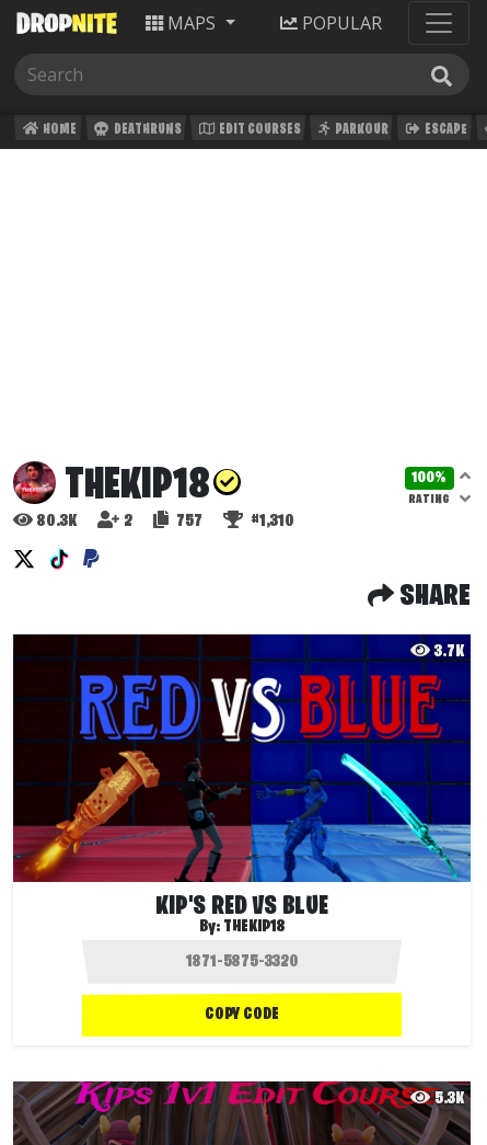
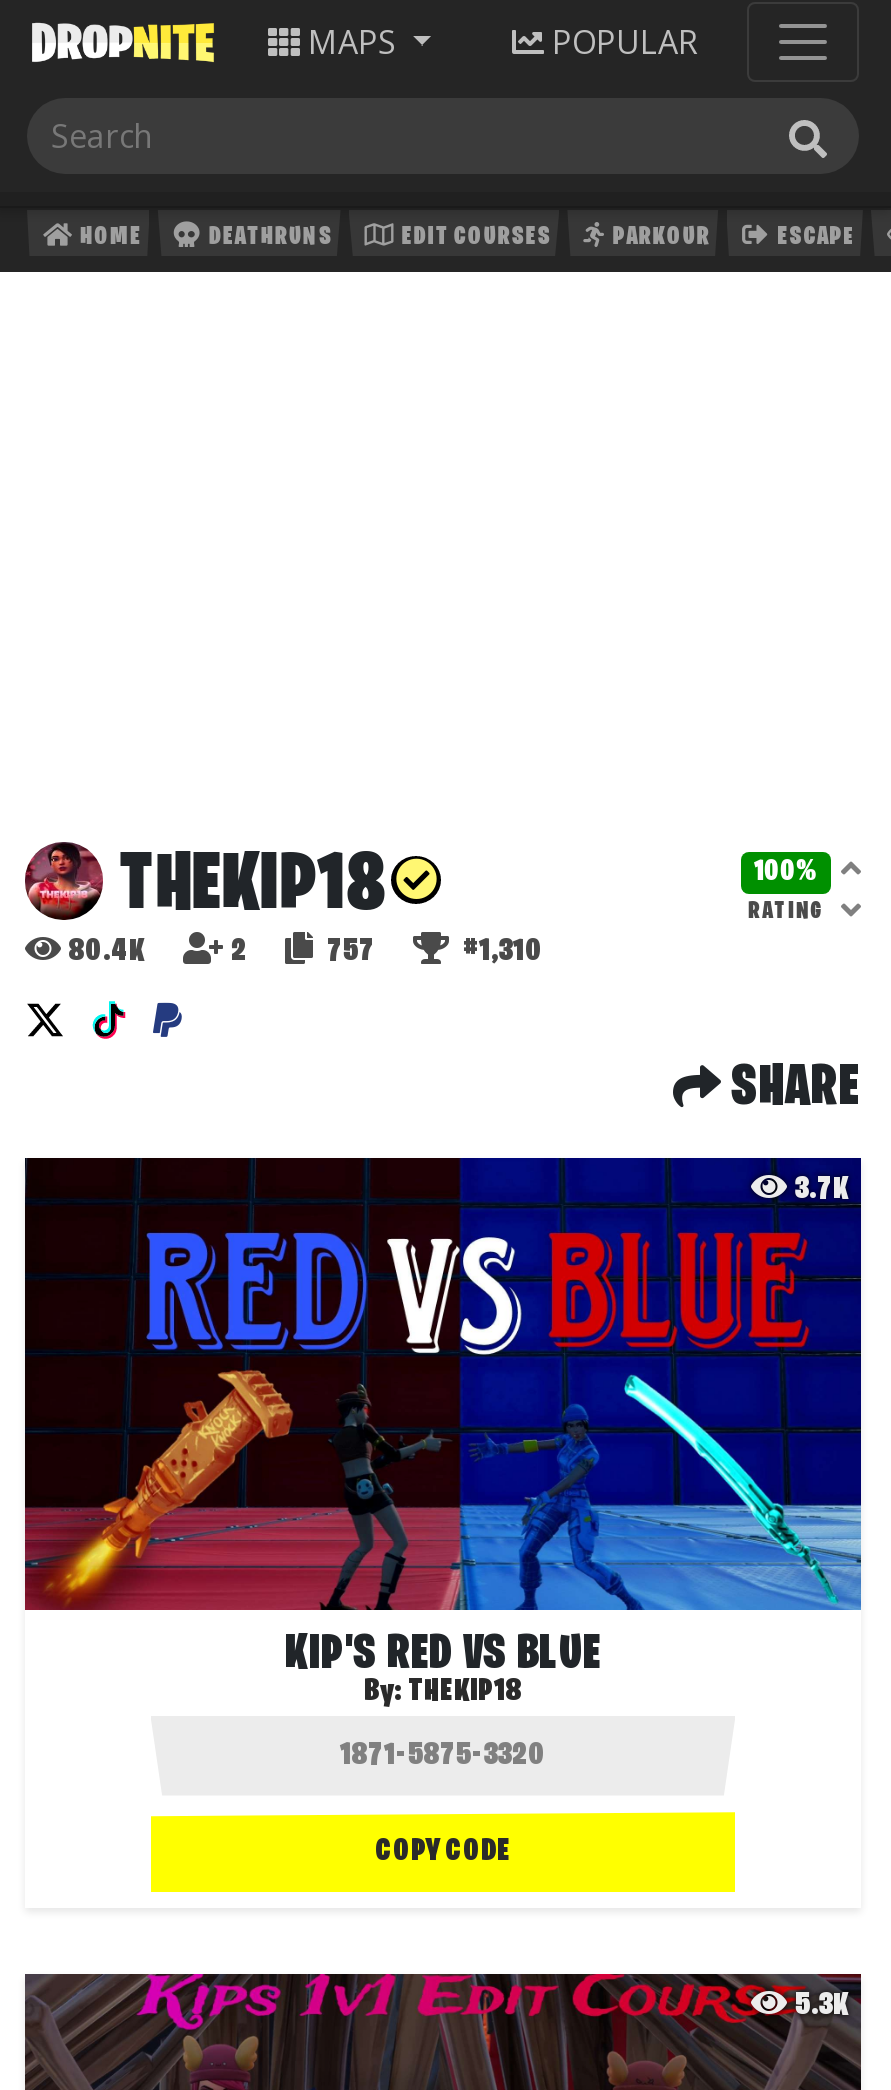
[37,513,80,530] 80.3K -> [69,936,151,968] 80.4K

